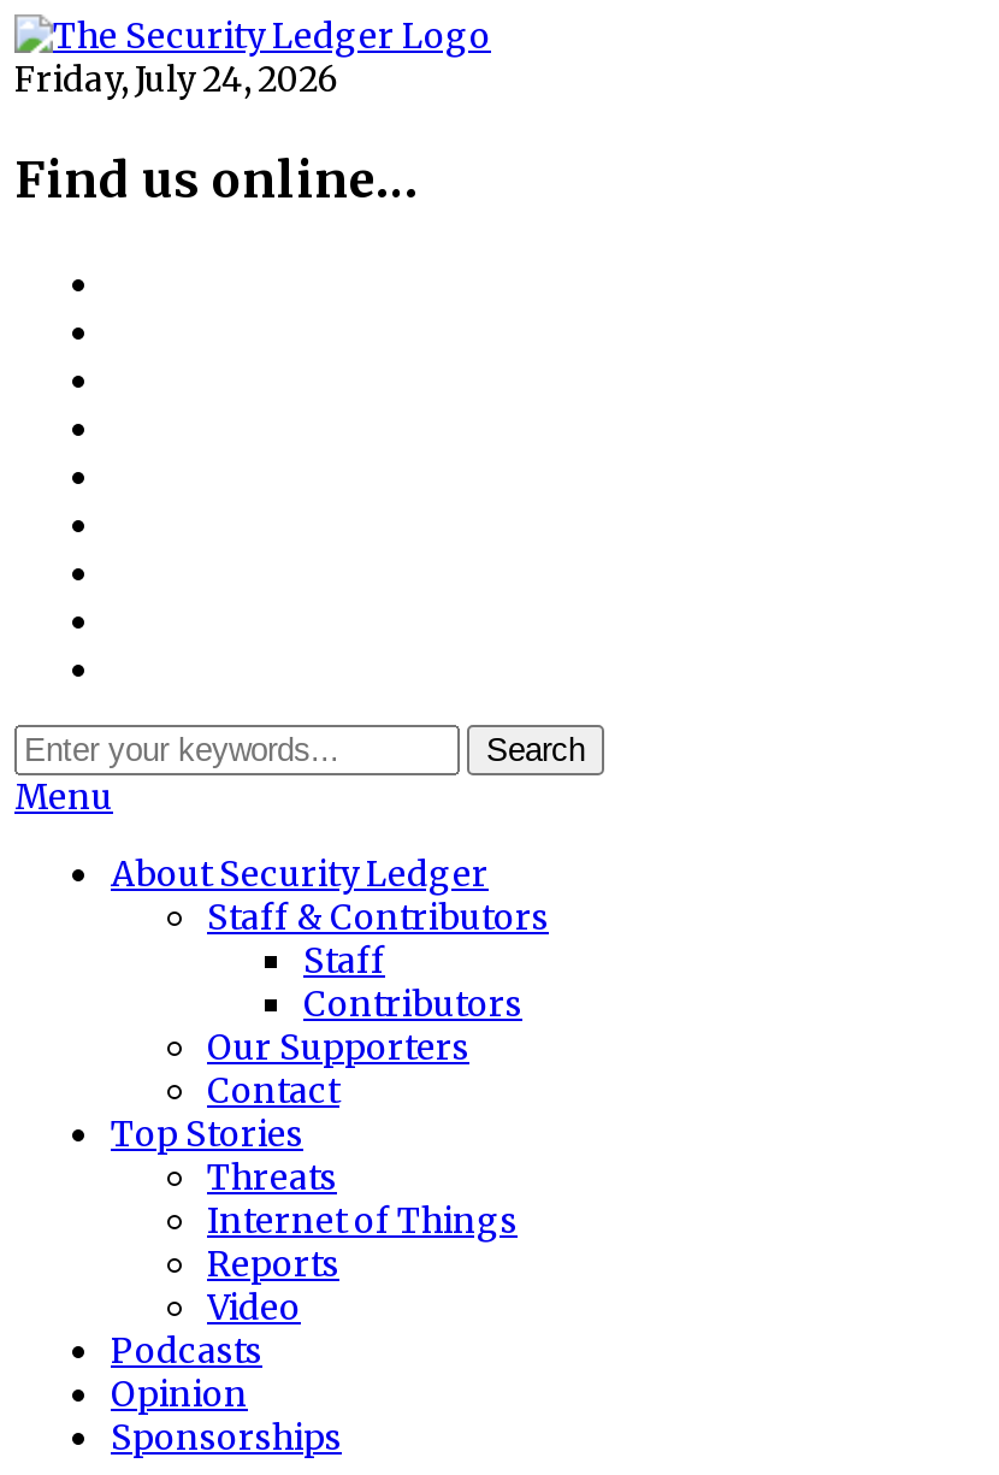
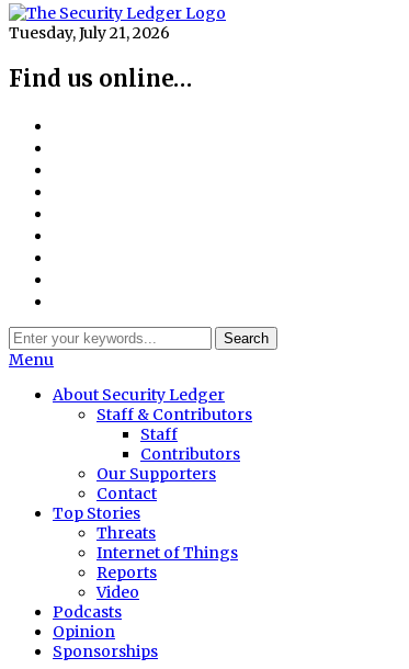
[14,58,339,101] Friday, July 24, 2026 -> [9,23,170,43] Tuesday, July 21, 2026

